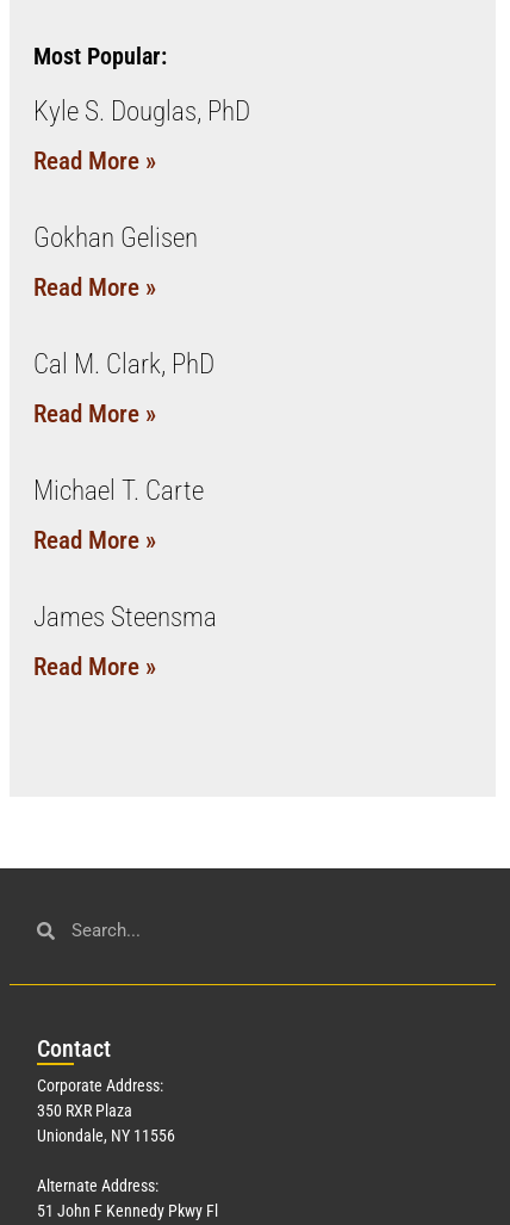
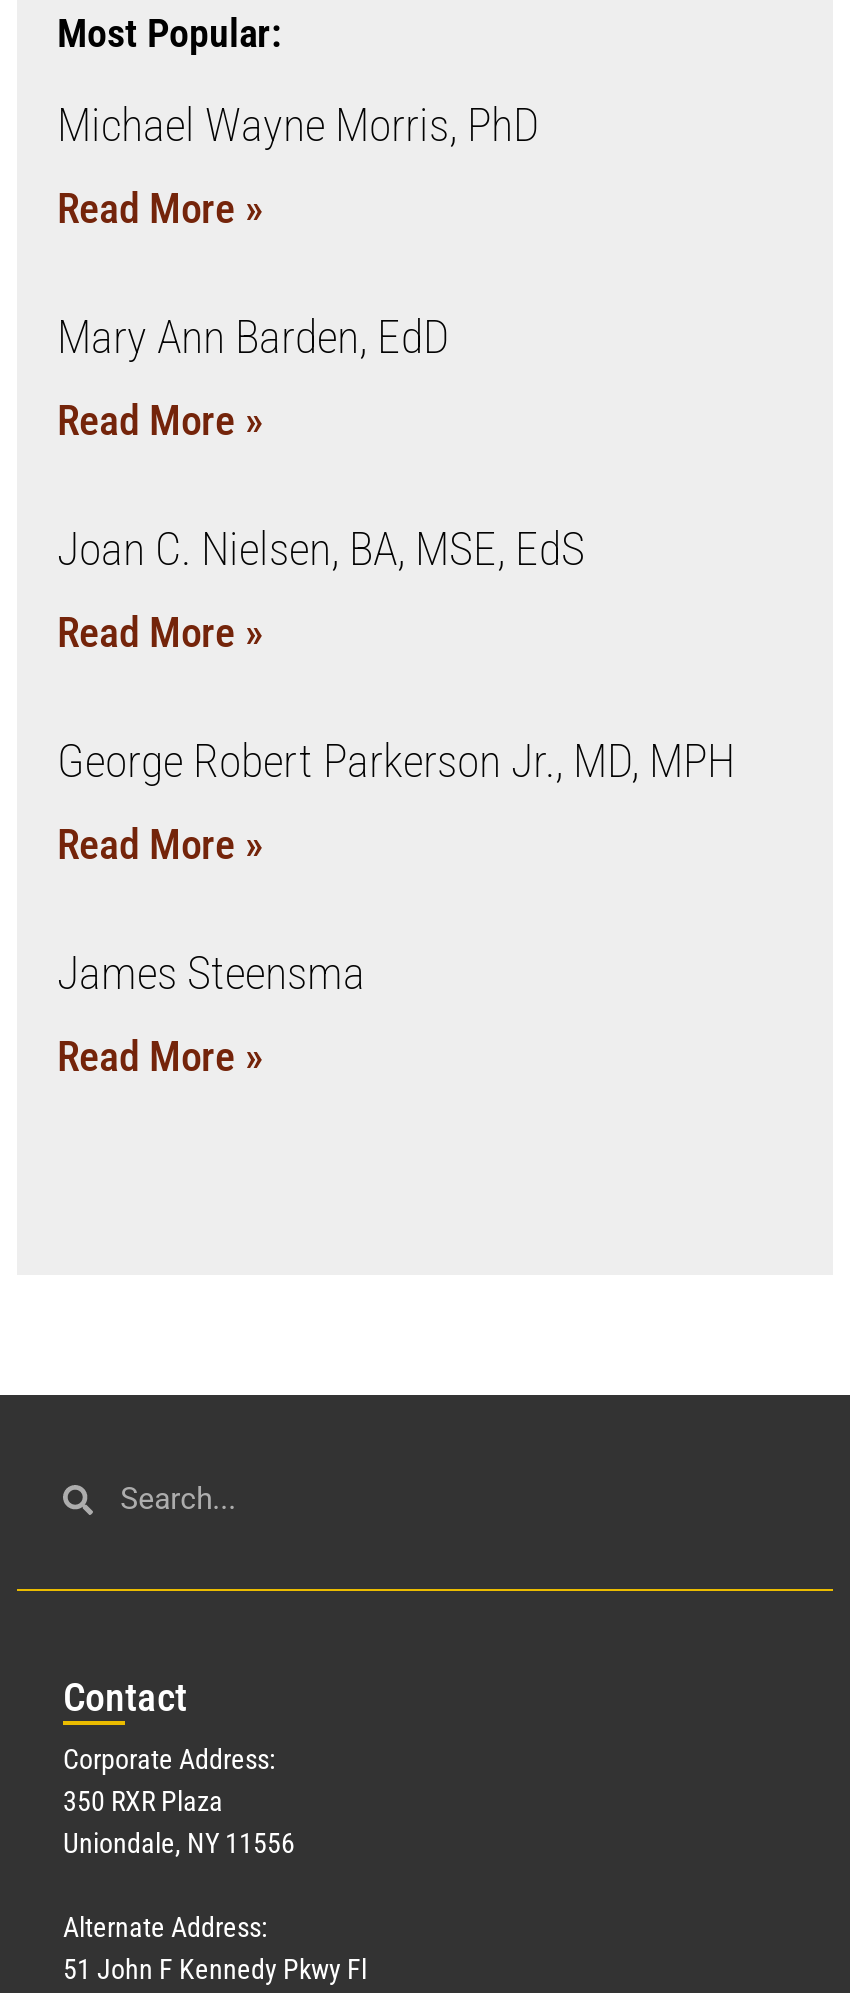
[33,96,250,128] Kyle S. Douglas, PhD -> [57,100,539,154] Michael Wayne Morris, PhD
[33,222,198,255] Gokhan Gelisen -> [57,312,449,366] Mary Ann Barden, EdD
[33,349,214,381] Cal M. Clark, PhD -> [57,524,585,578] Joan C. Nielsen, BA, MSE, EdS
[33,475,204,507] Michael T. Carte -> [57,736,735,790] George Robert Parkerson Jr., MD, MPH

